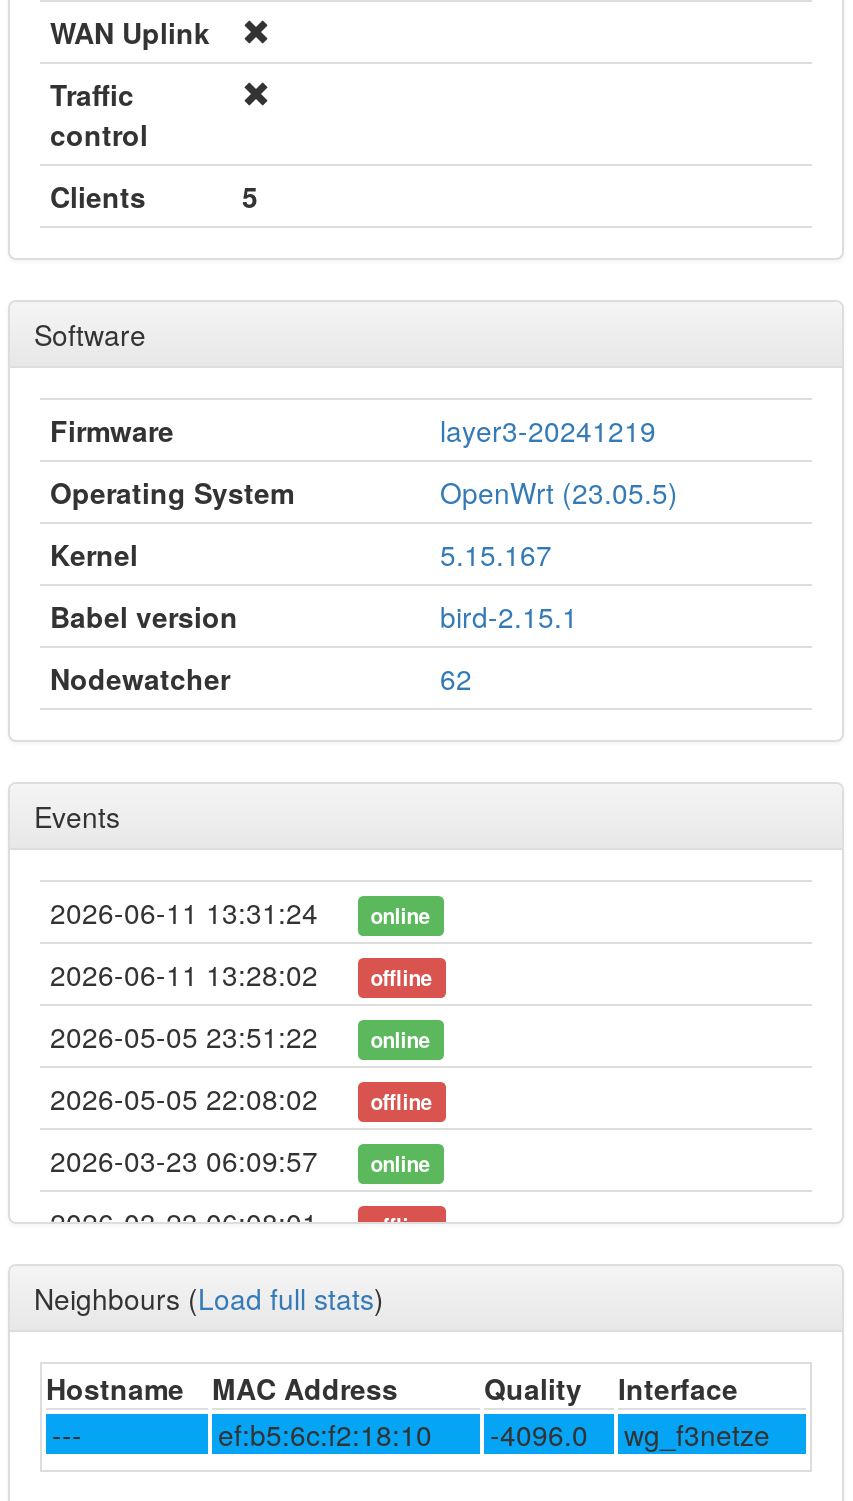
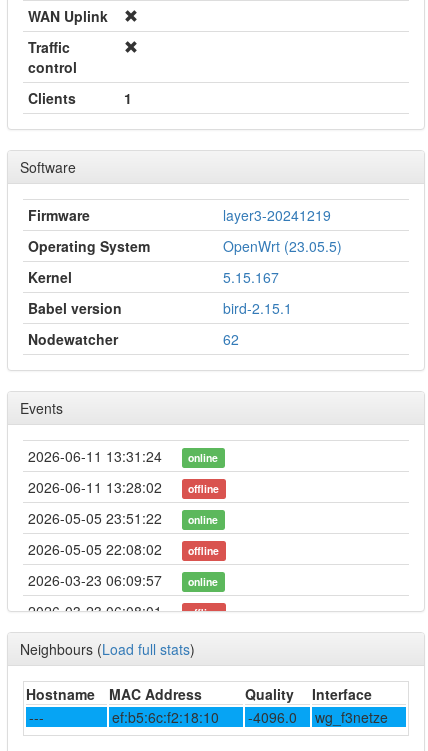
[242,176,258,216] 5 -> [124,88,132,108] 1

